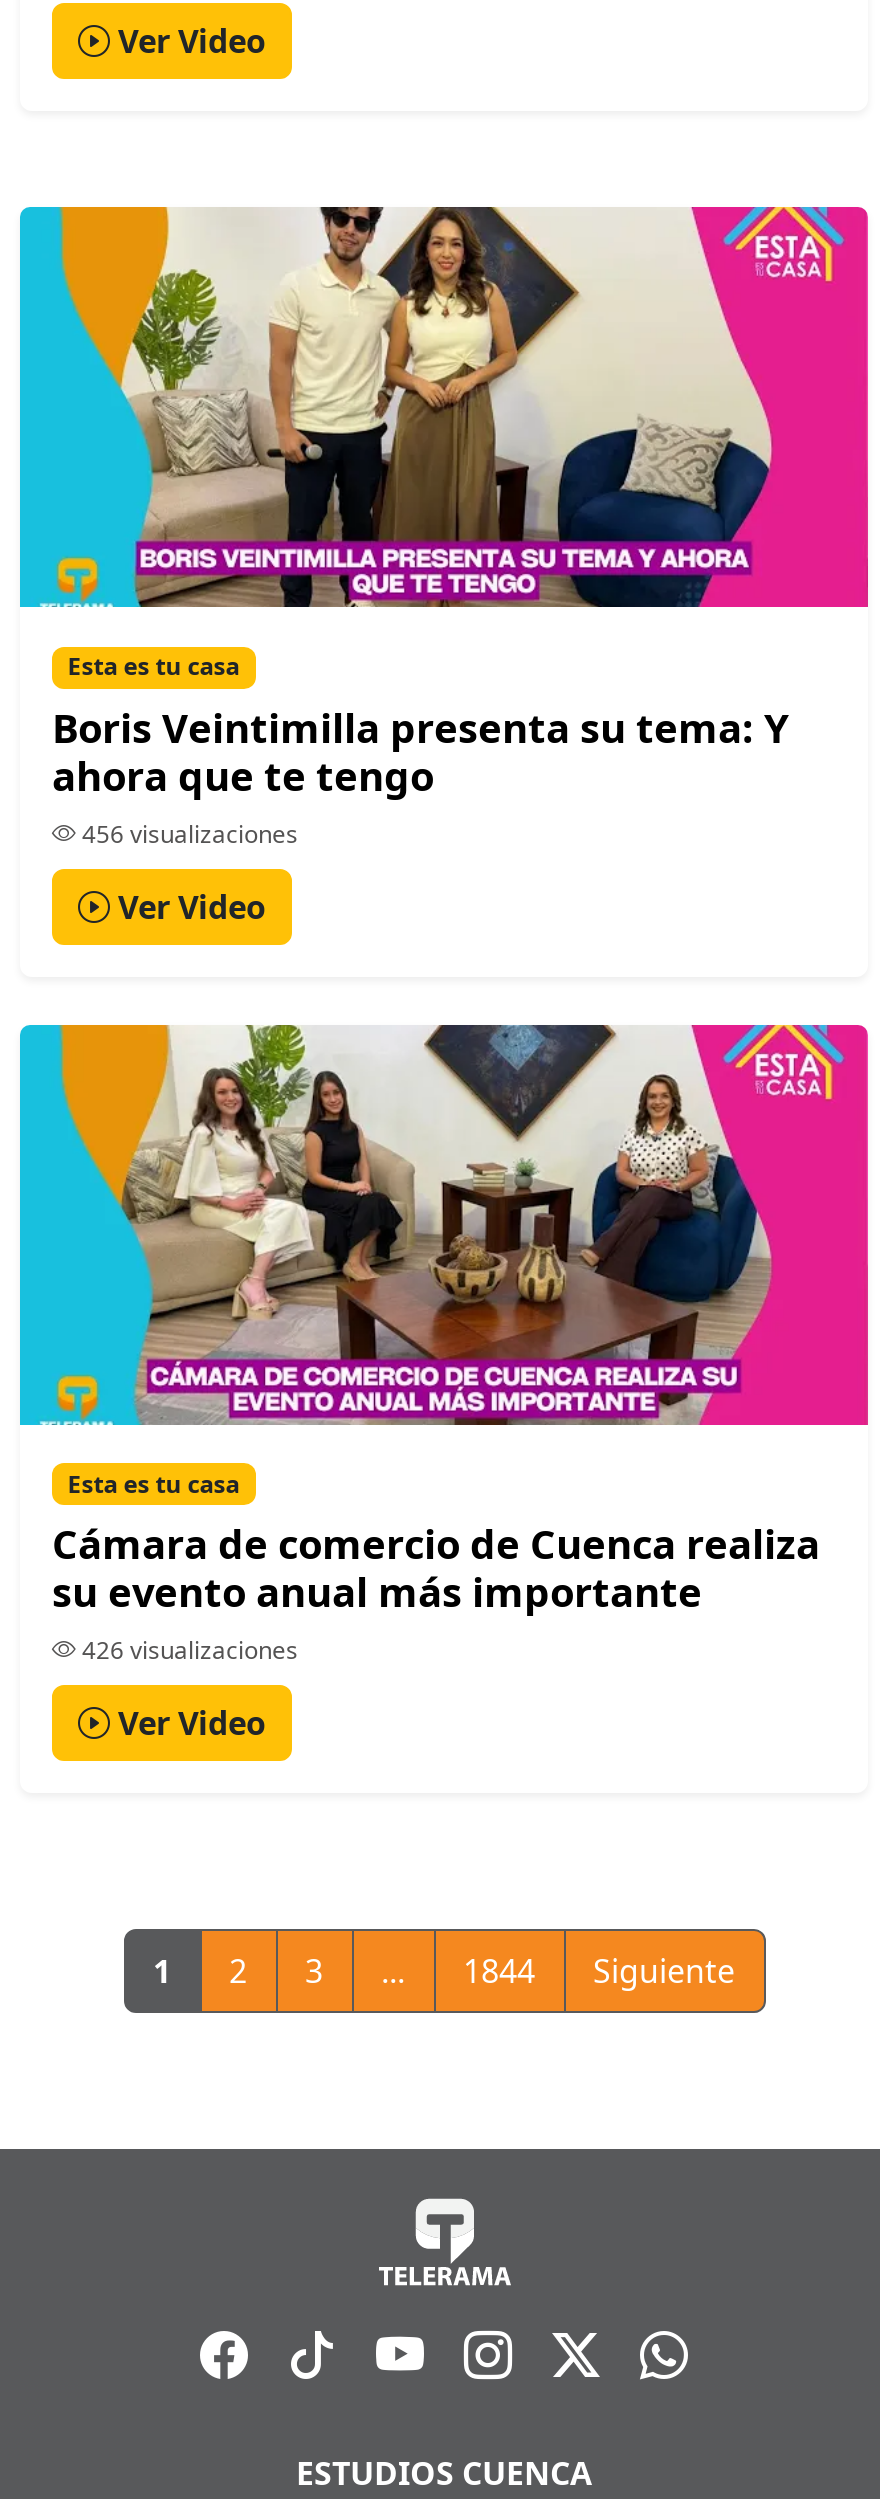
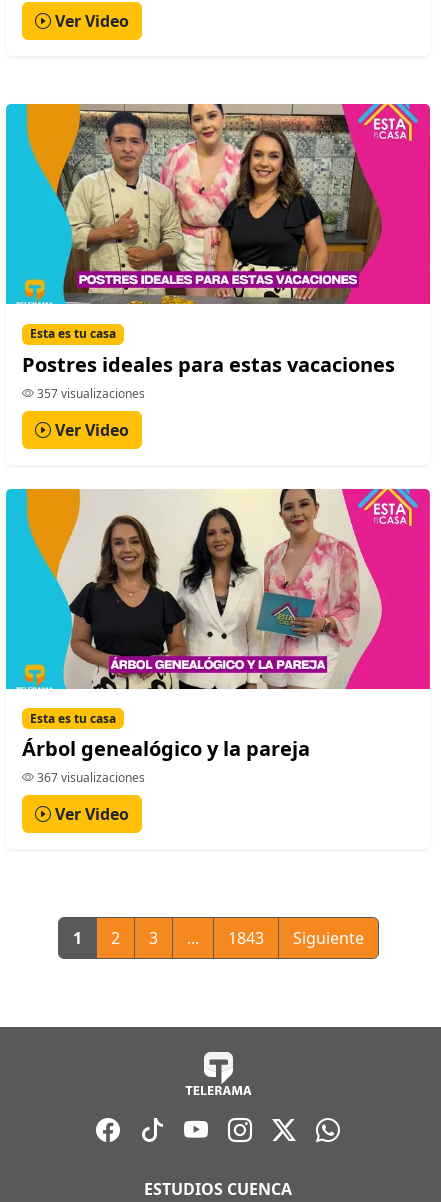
[120,207,774,609] [image] -> [56,103,383,305] [image]
[52,700,788,850] Boris Veintimilla presenta su tema: Y | ahora que te tengo | 456 visualizaciones -> [22,350,395,401] Postres ideales para estas vacaciones | 357 visualizaciones
[120,1023,772,1427] [image] -> [56,488,382,689] [image]
[52,1516,820,1666] Cámara de comercio de Cuenca realiza | su evento anual más importante | 426 visualizaciones -> [22,735,310,786] Árbol genealógico y la pareja | 367 visualizaciones
[463,1948,535,1992] 1844 -> [227,927,263,949] 1843

